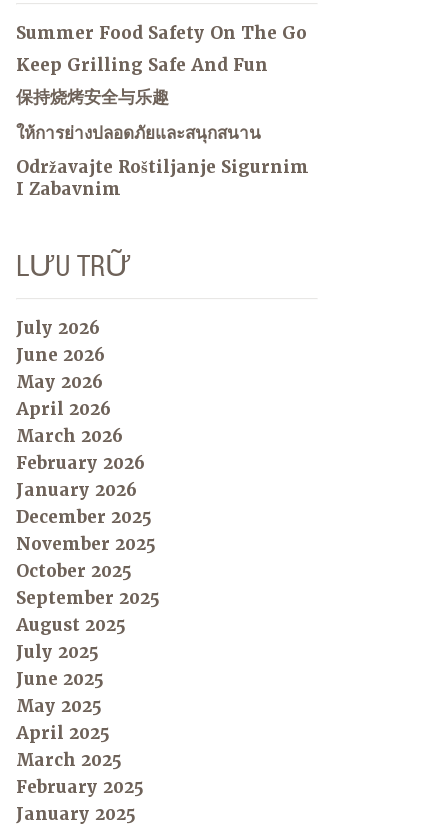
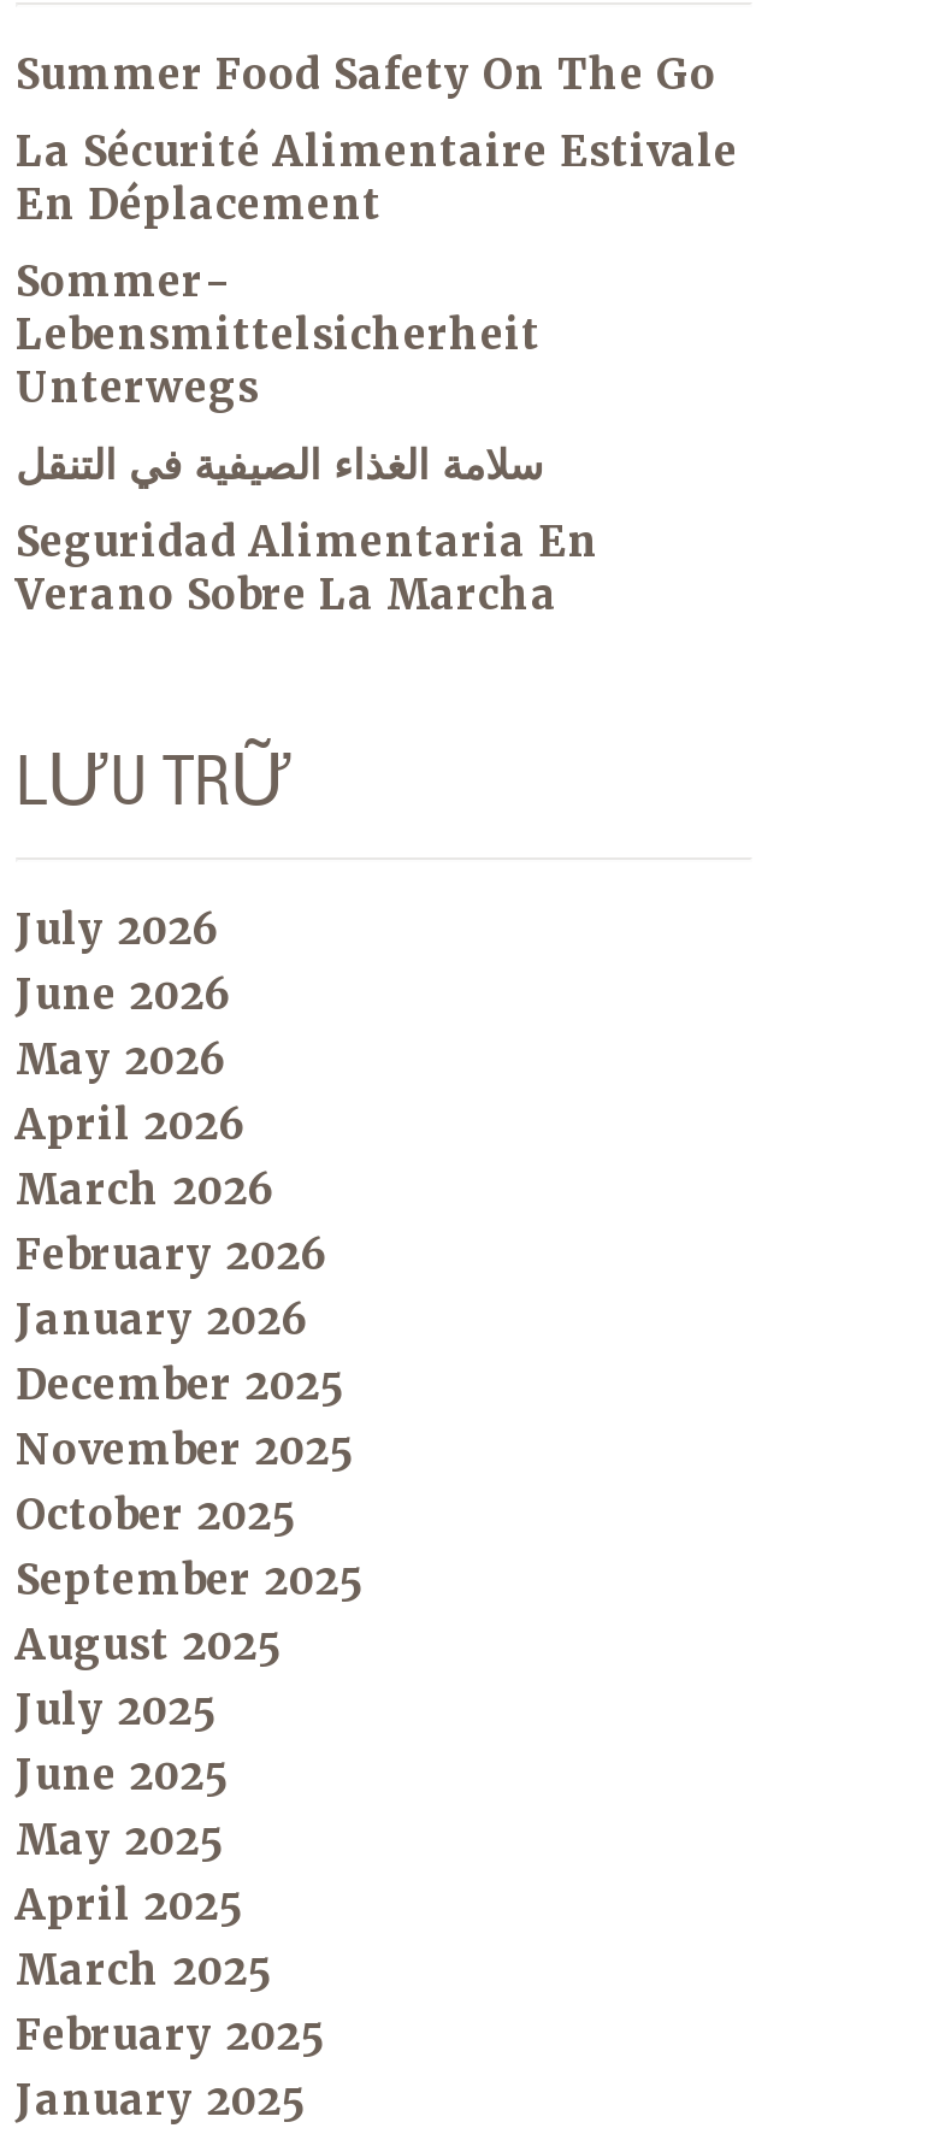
[16,54,268,76] Keep Grilling Safe And Fun -> [16,125,738,231] La Sécurité Alimentaire Estivale | En Déplacement
[16,86,169,108] 保持烧烤安全与乐趣 -> [16,256,541,415] Sommer- | Lebensmittelsicherheit | Unterwegs
[16,122,261,144] ให้การย่างปลอดภัยและสนุกสนาน -> [16,439,543,492] سلامة الغذاء الصيفية في التنقل
[16,156,309,200] Održavajte Roštiljanje Sigurnim | I Zabavnim -> [16,516,598,622] Seguridad Alimentaria En | Verano Sobre La Marcha

